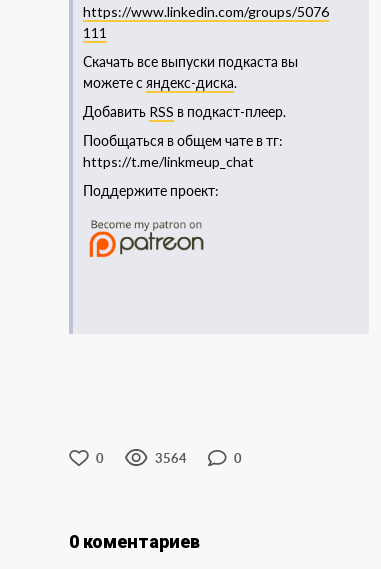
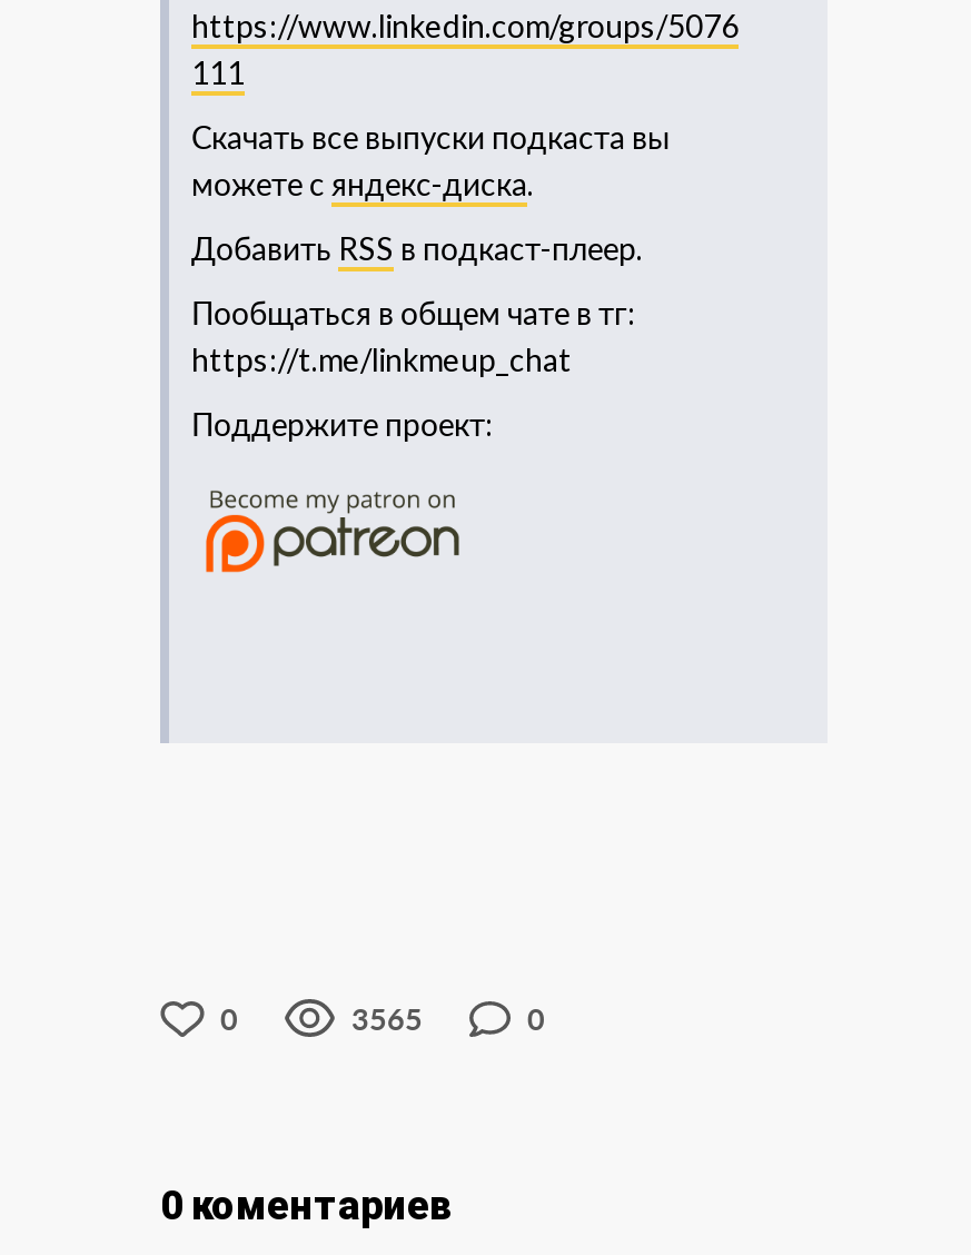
[155,450,187,466] 3564 -> [351,1001,423,1037] 3565

